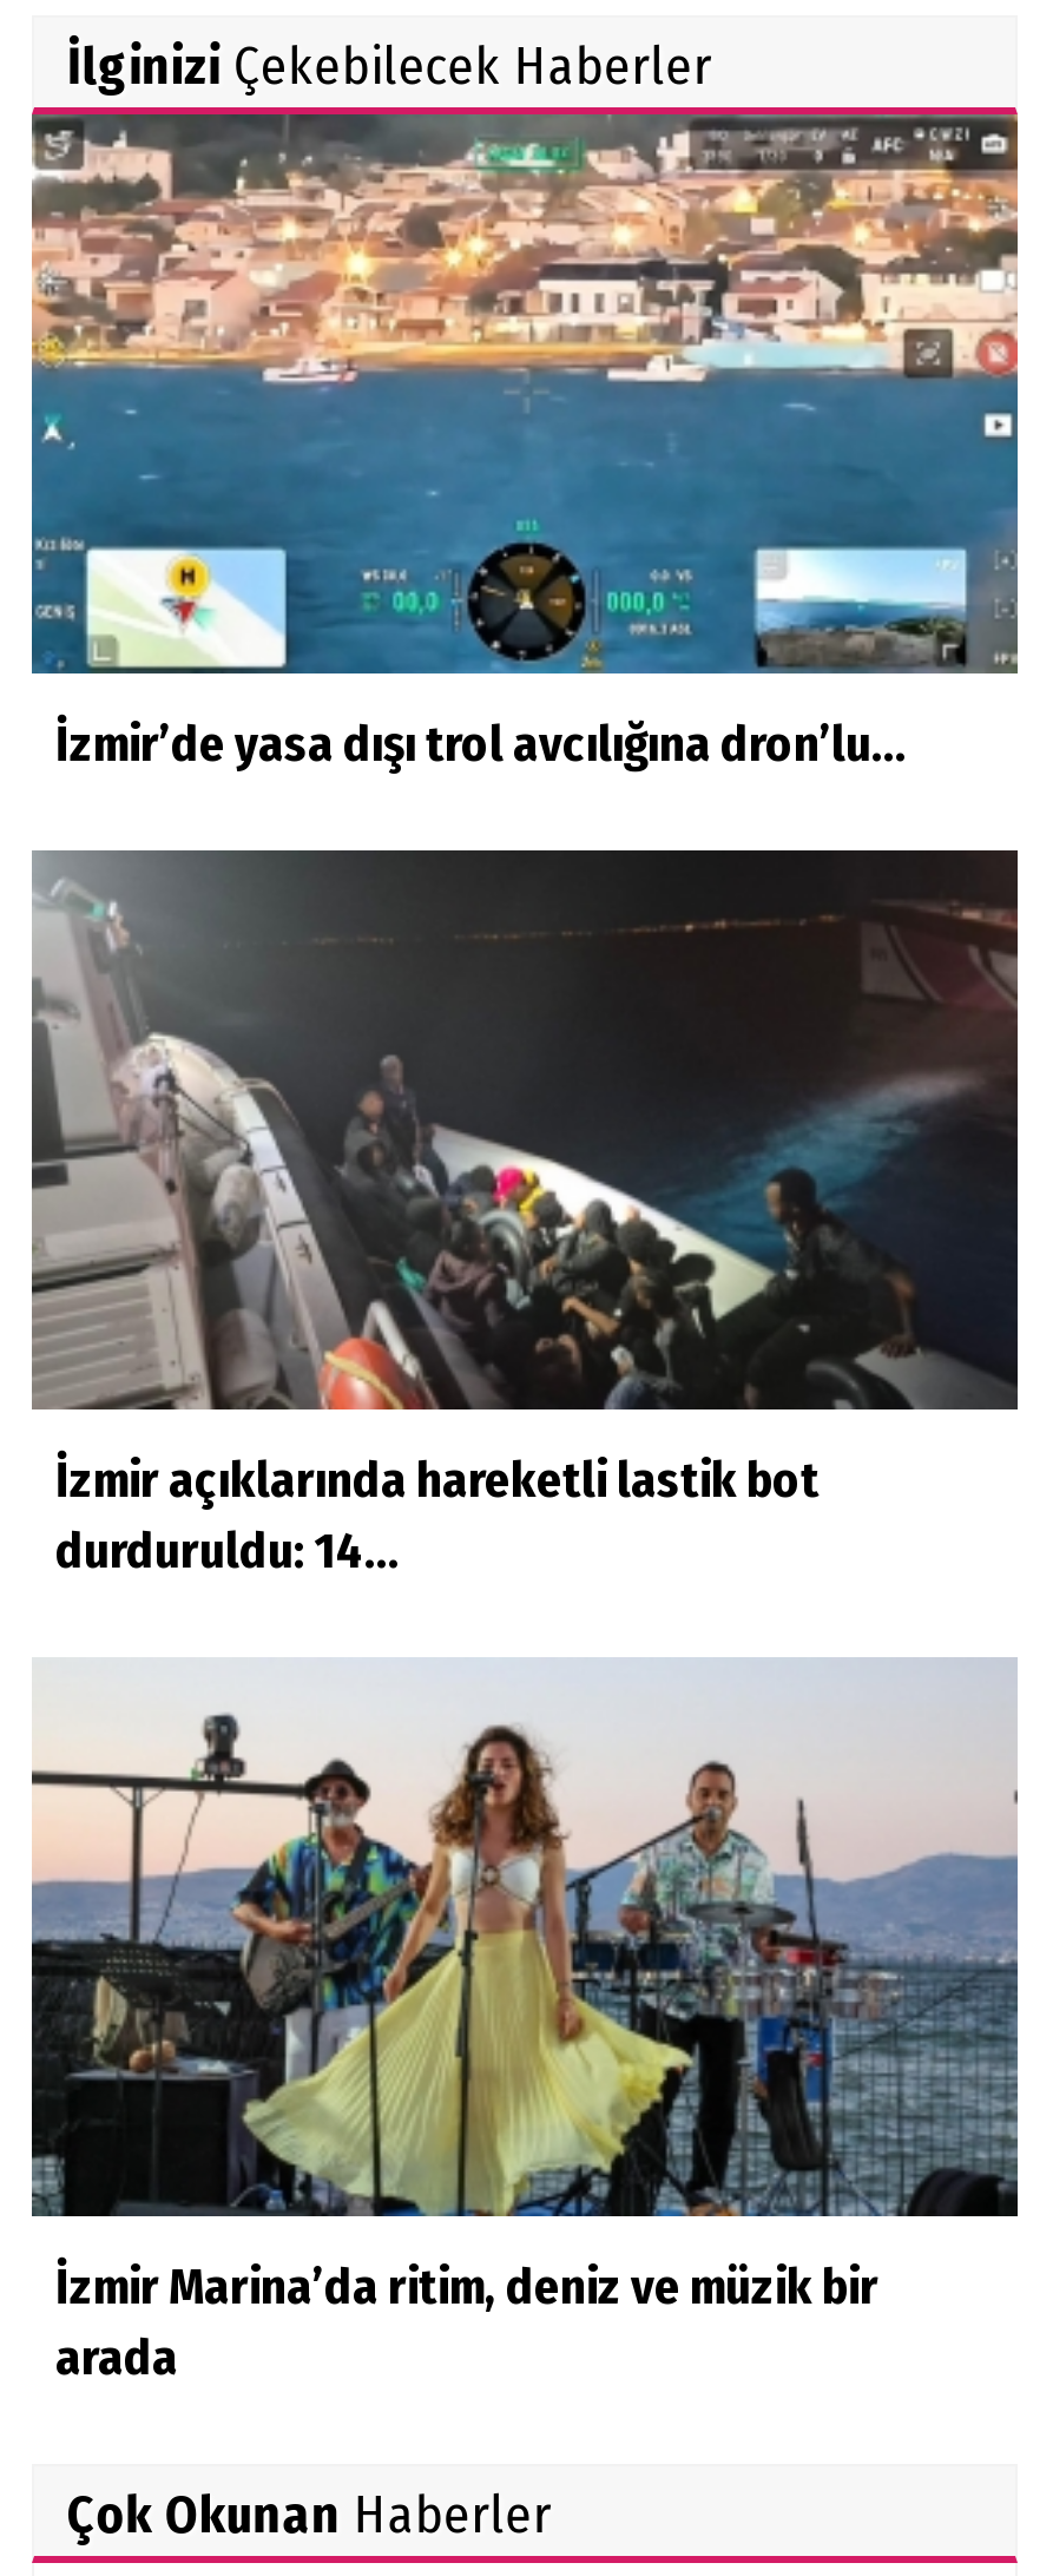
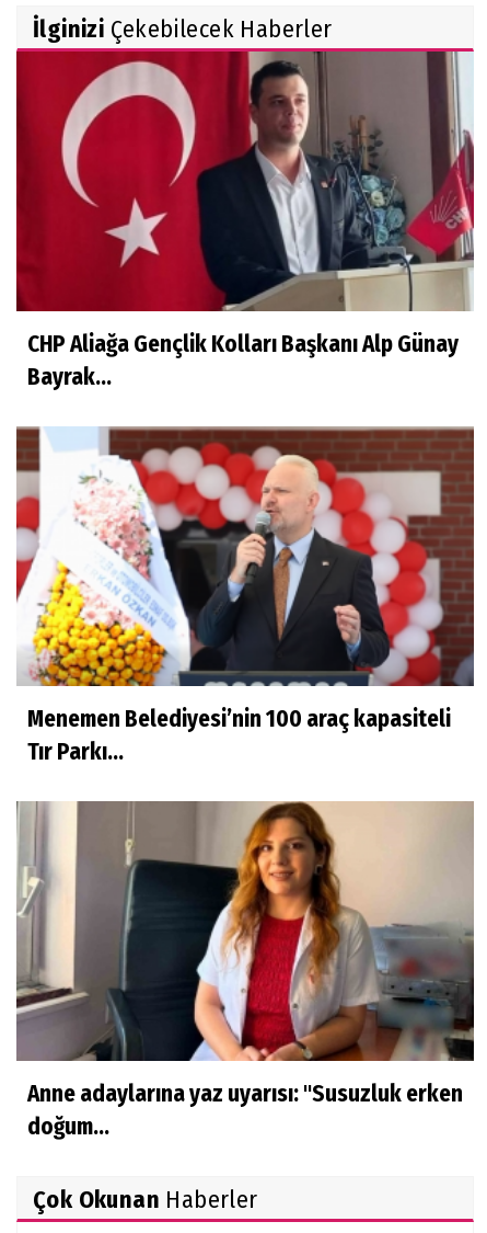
[29,112,1020,774] [image] | İzmir’de yasa dışı trol avcılığına dron’lu... -> [15,50,475,391] [image] | CHP Aliağa Gençlik Kolları Başkanı Alp Günay | Bayrak...
[29,850,1018,1582] [image] | İzmir açıklarında hareketli lastik bot | durduruldu: 14... -> [15,426,474,766] [image] | Menemen Belediyesi’nin 100 araç kapasiteli | Tır Parkı...
[32,1660,1020,2389] [image] | İzmir Marina’da ritim, deniz ve müzik bir | arada -> [16,801,474,1141] [image] | Anne adaylarına yaz uyarısı: "Susuzluk erken | doğum...

